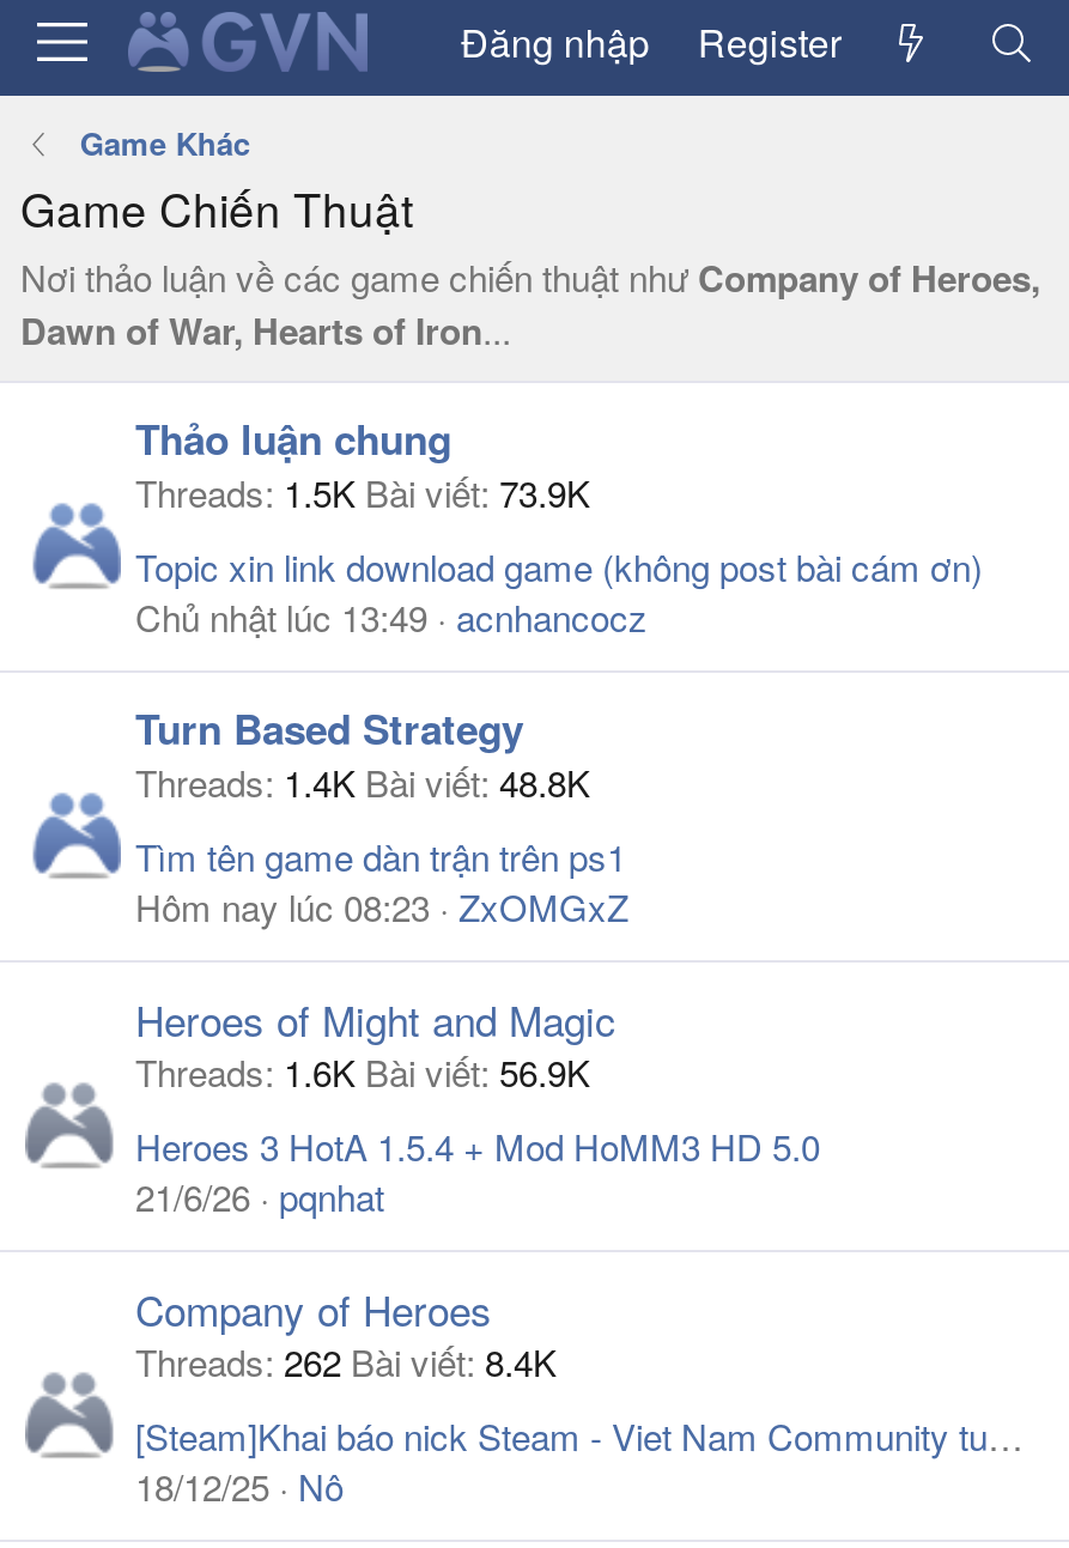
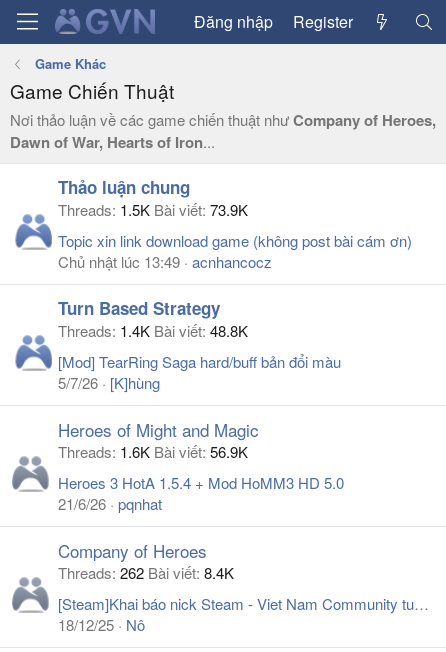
[135,831,628,931] Tìm tên game dàn trận trên ps1 | Hôm nay lúc 08:23 ZxOMGxZ -> [58,351,341,393] [Mod] TearRing Saga hard/buff bản đổi màu | 5/7/26 [K]hùng

